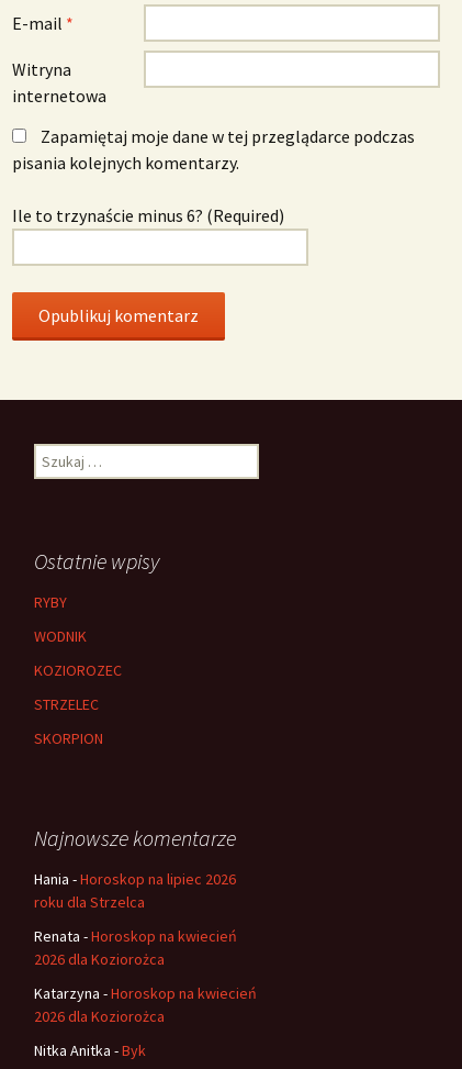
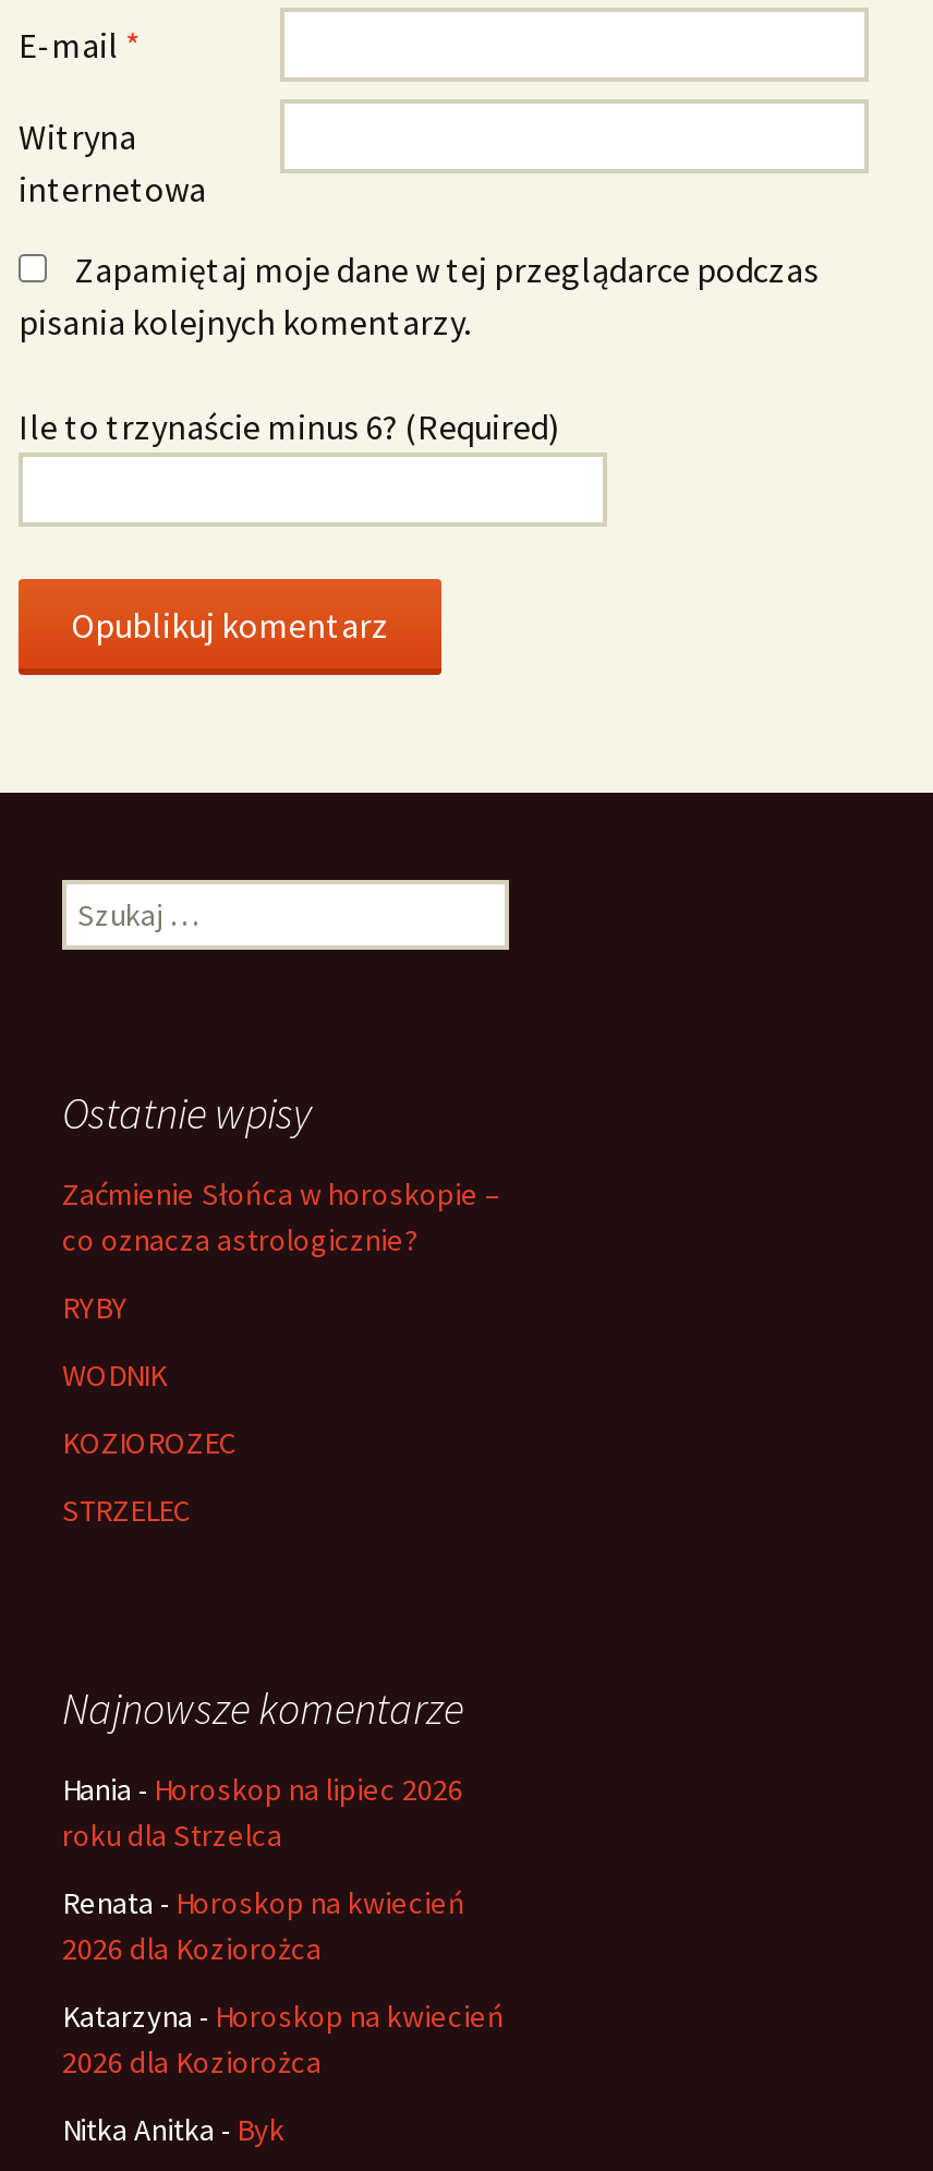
none -> [62,1174,500,1259] Zaćmienie Słońca w horoskopie – | co oznacza astrologicznie?
moved [34,592,122,714] -> [62,1287,237,1529]: RYBY | WODNIK | KOZIOROZEC | STRZELEC
[34,728,103,748] SKORPION -> none

